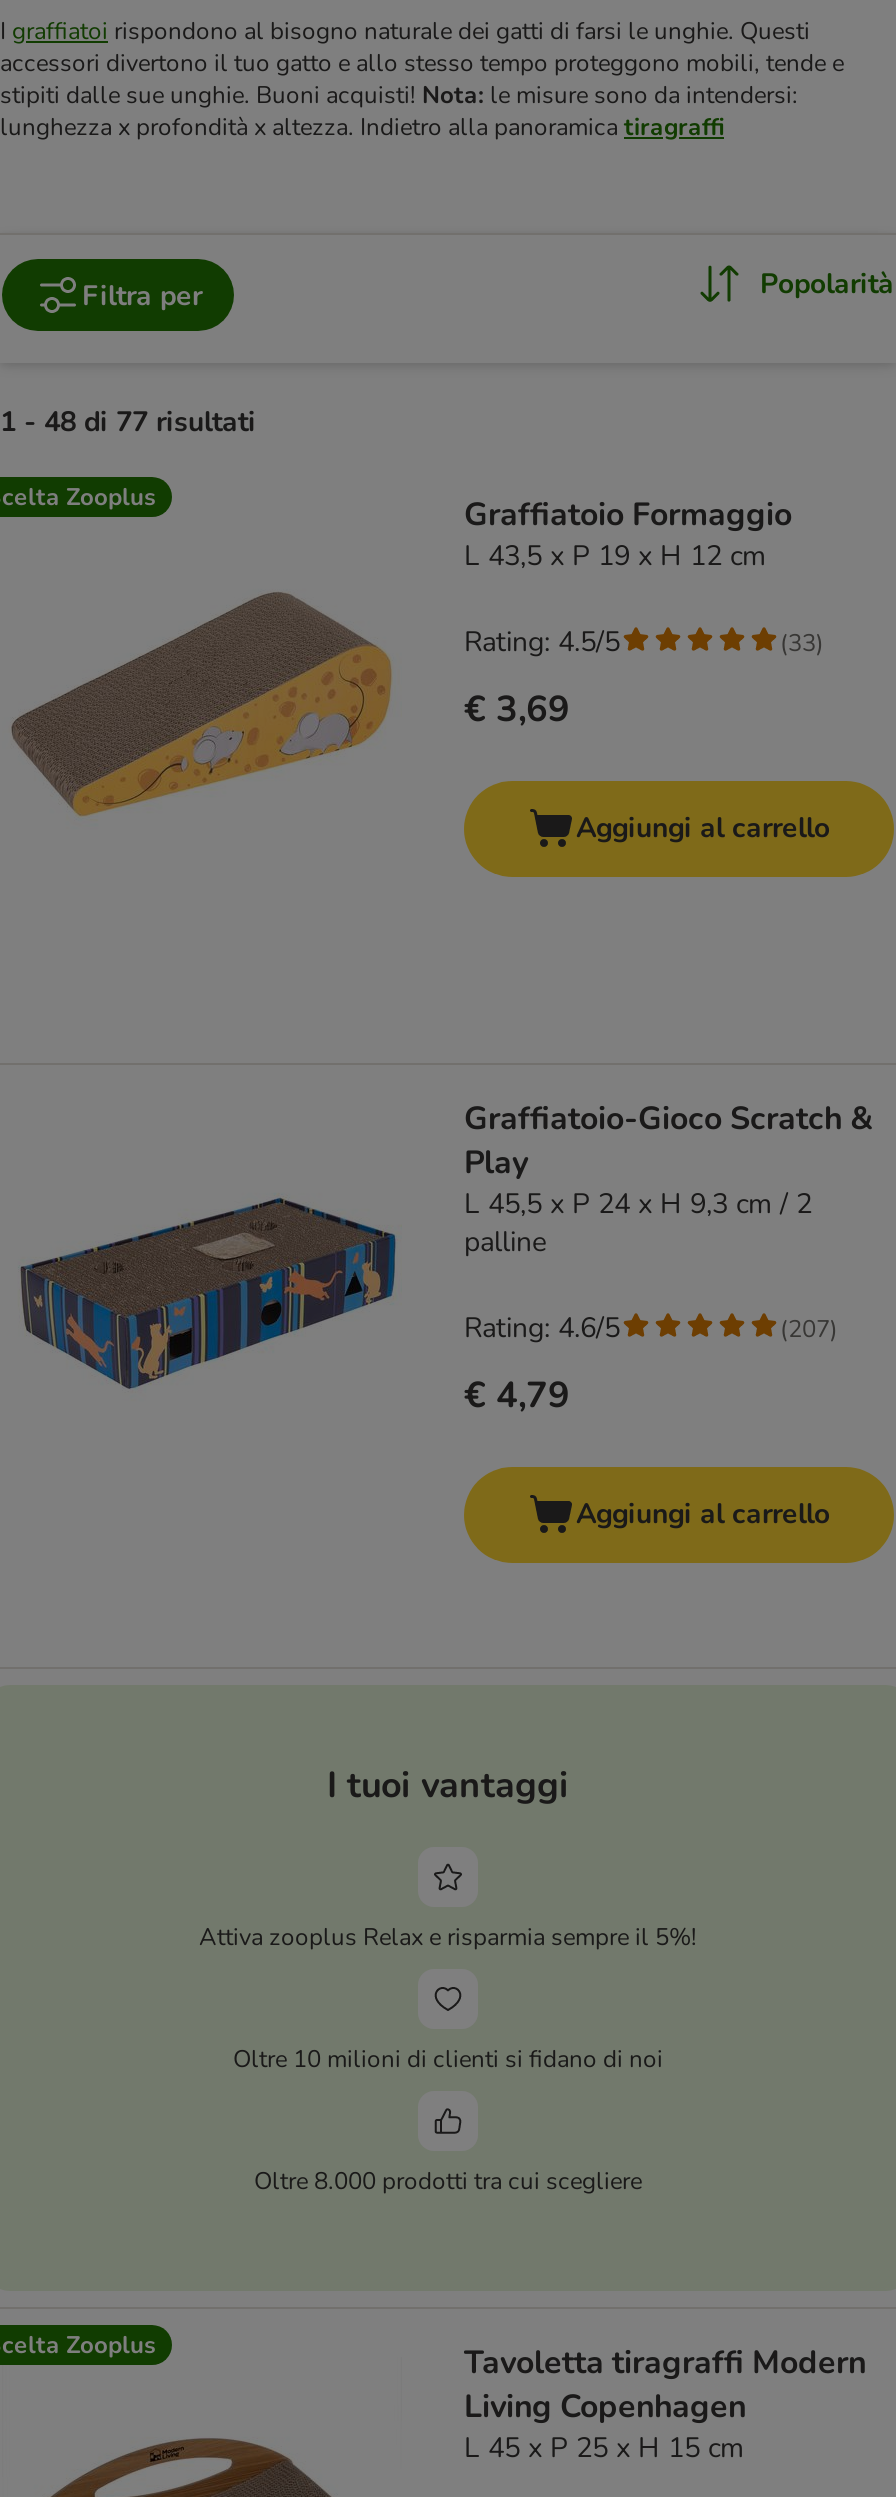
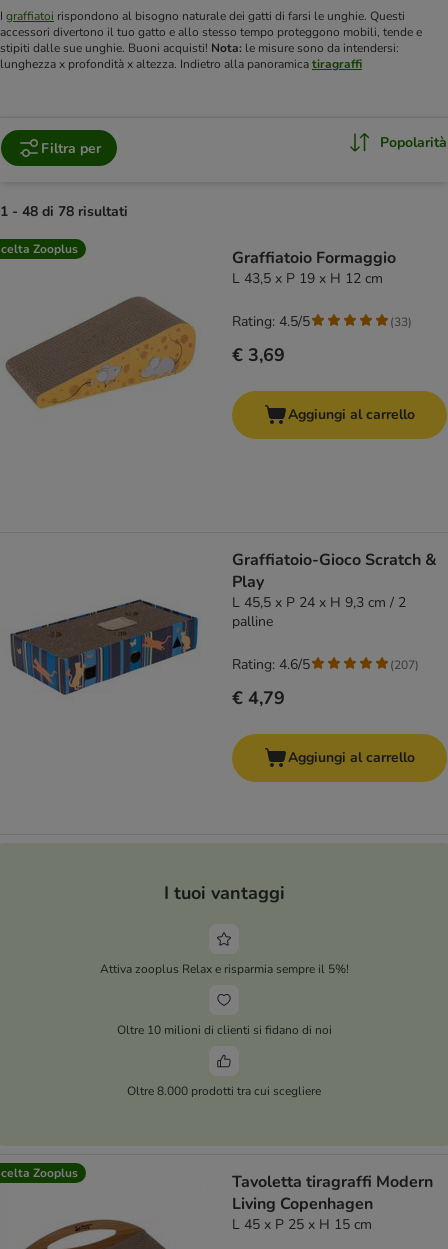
[0,403,256,441] 1 - 48 di 77 risultati -> [0,202,128,221] 1 - 48 di 78 risultati

